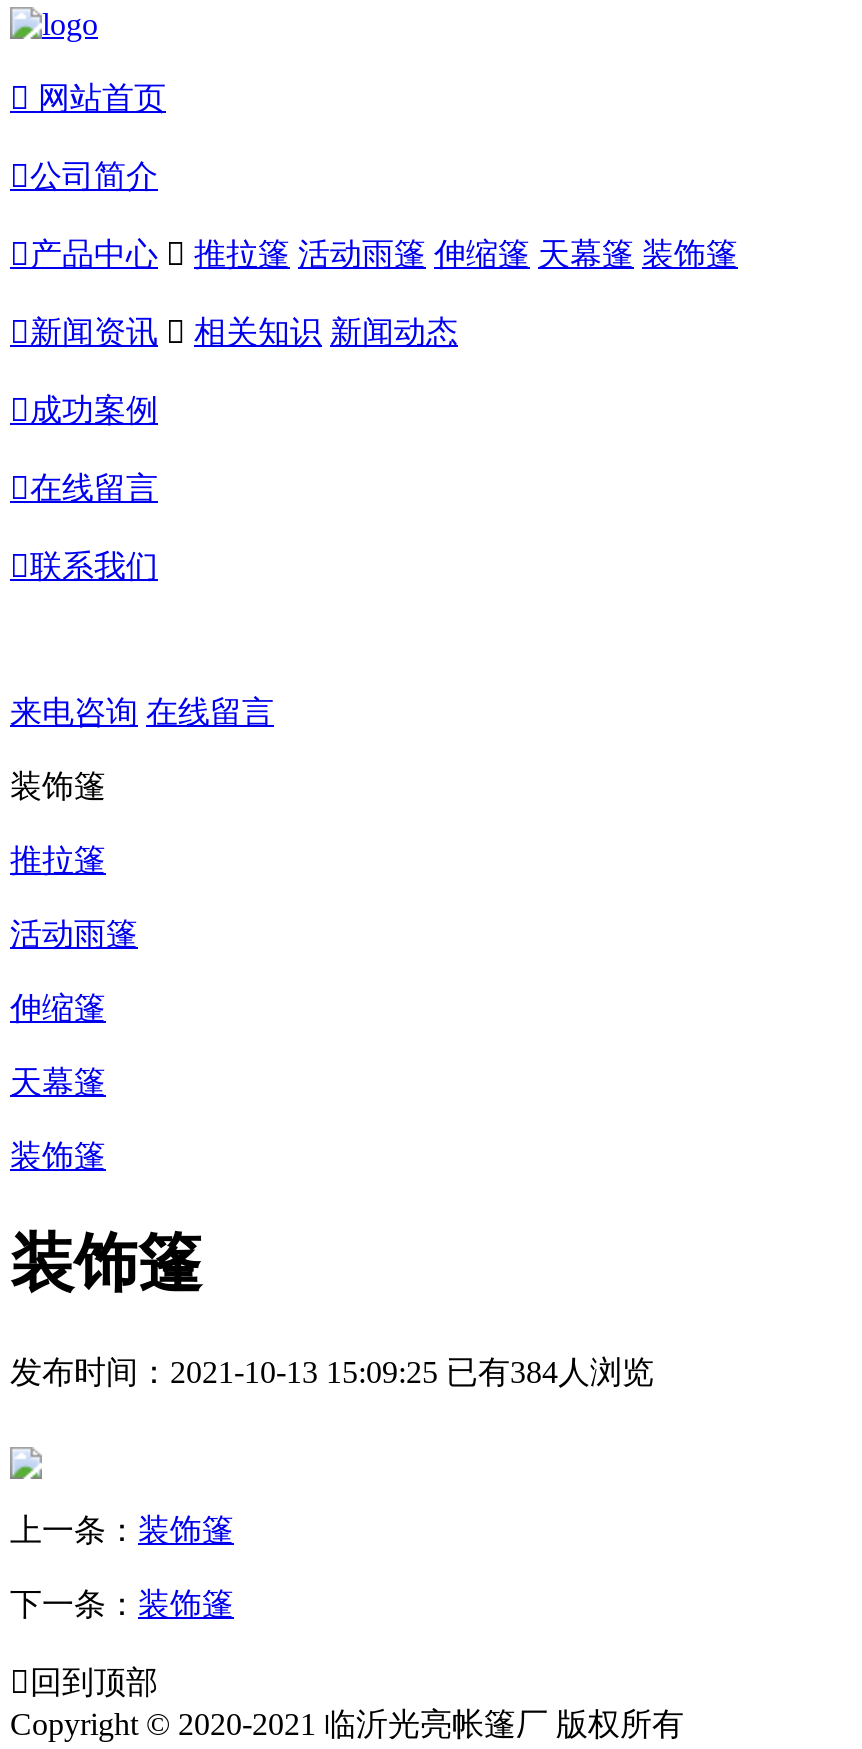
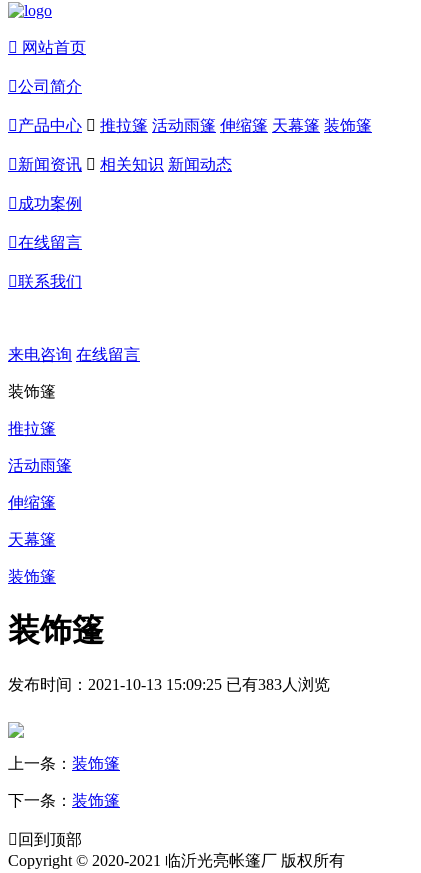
[10,1355,654,1389] 发布时间：2021-10-13 15:09:25已有384人浏览 -> [8,676,330,693] 发布时间：2021-10-13 15:09:25已有383人浏览

